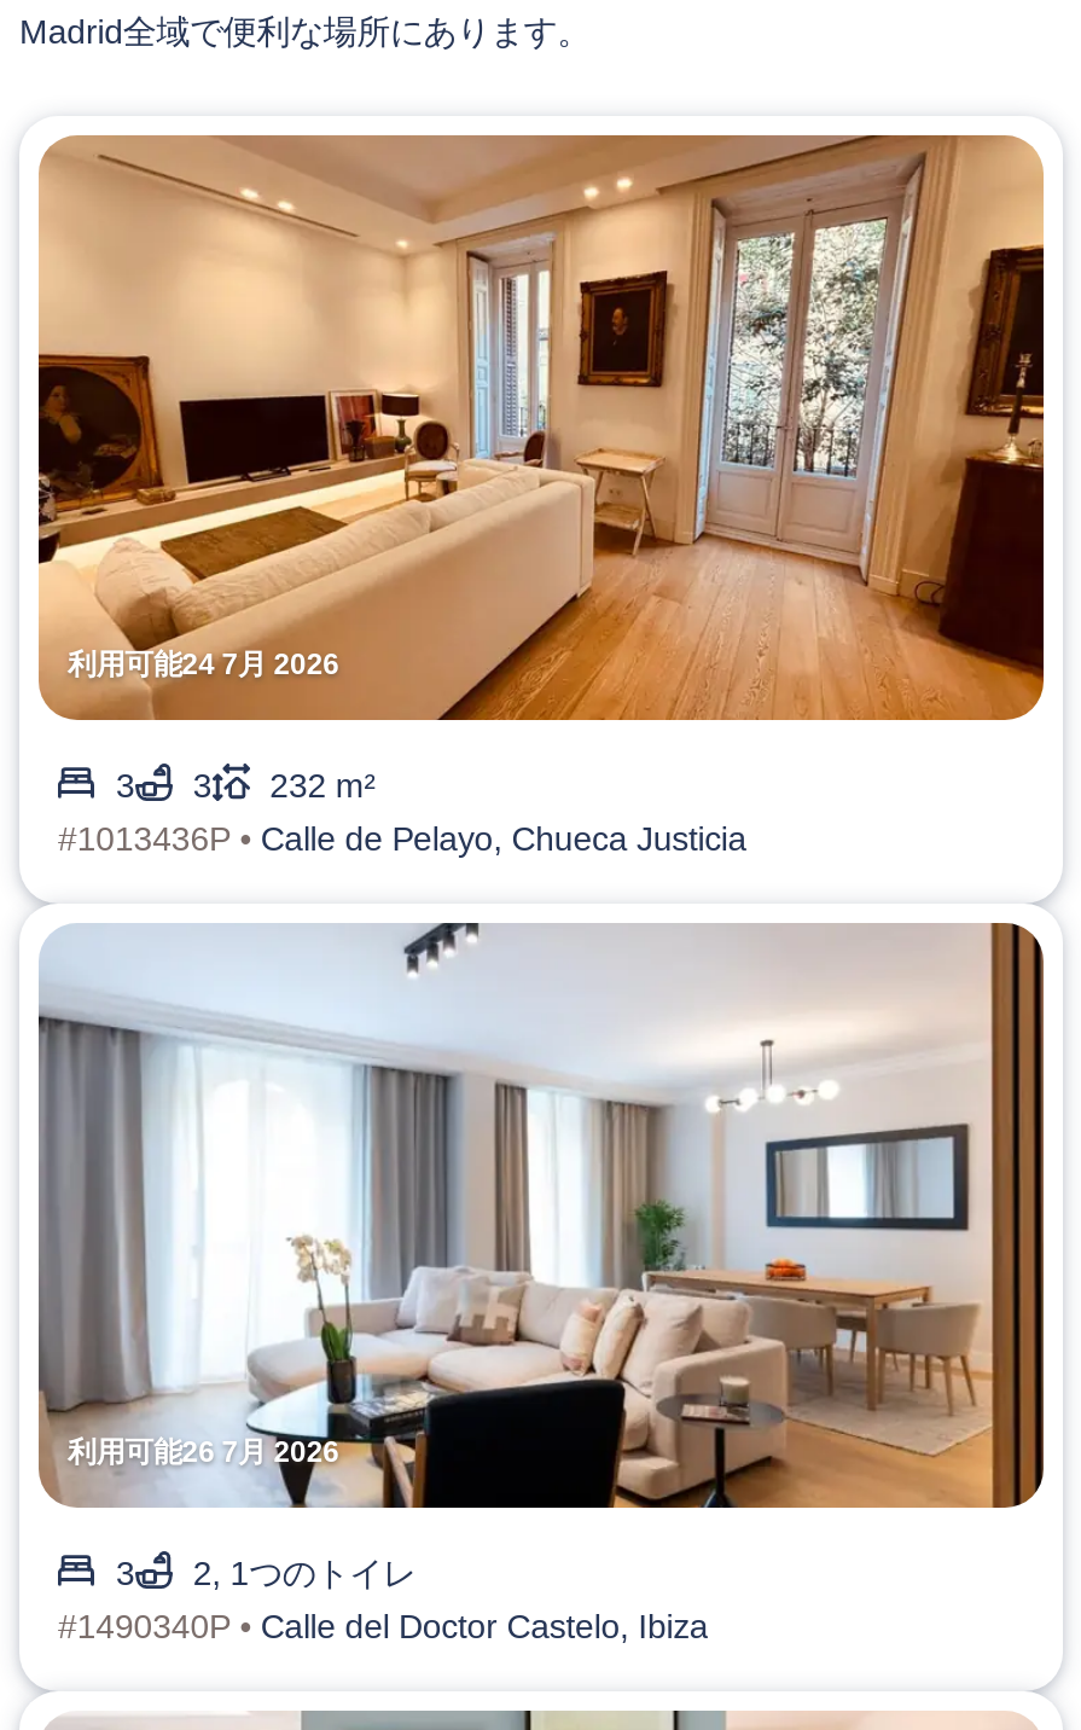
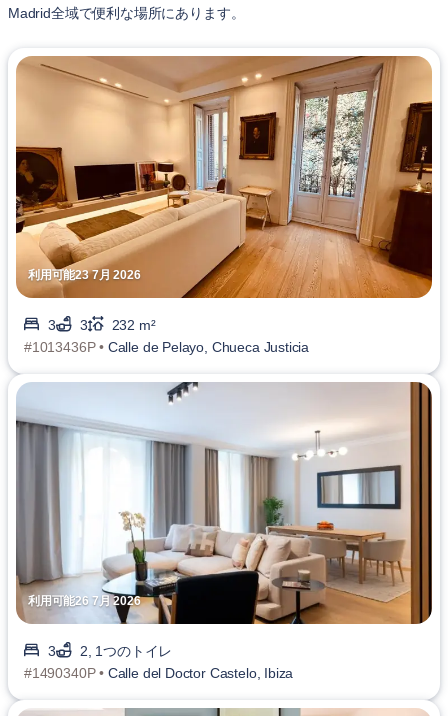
[68,648,339,681] 利用可能24 7月 2026 -> [28,268,140,282] 利用可能23 7月 2026

